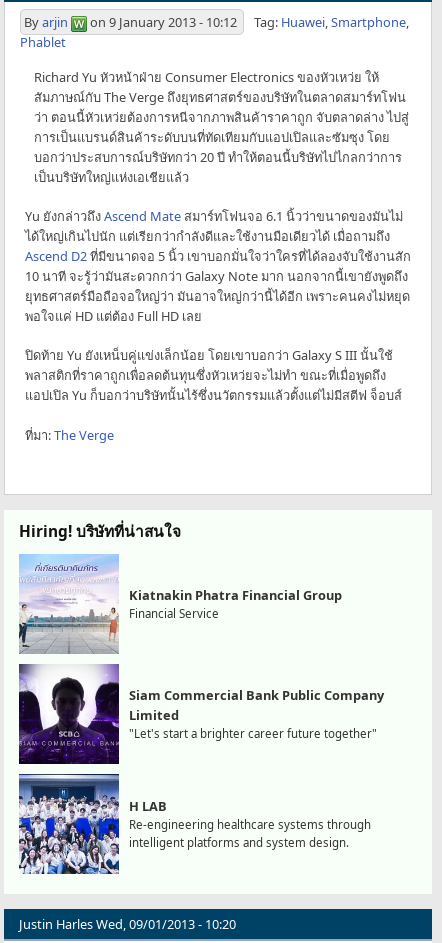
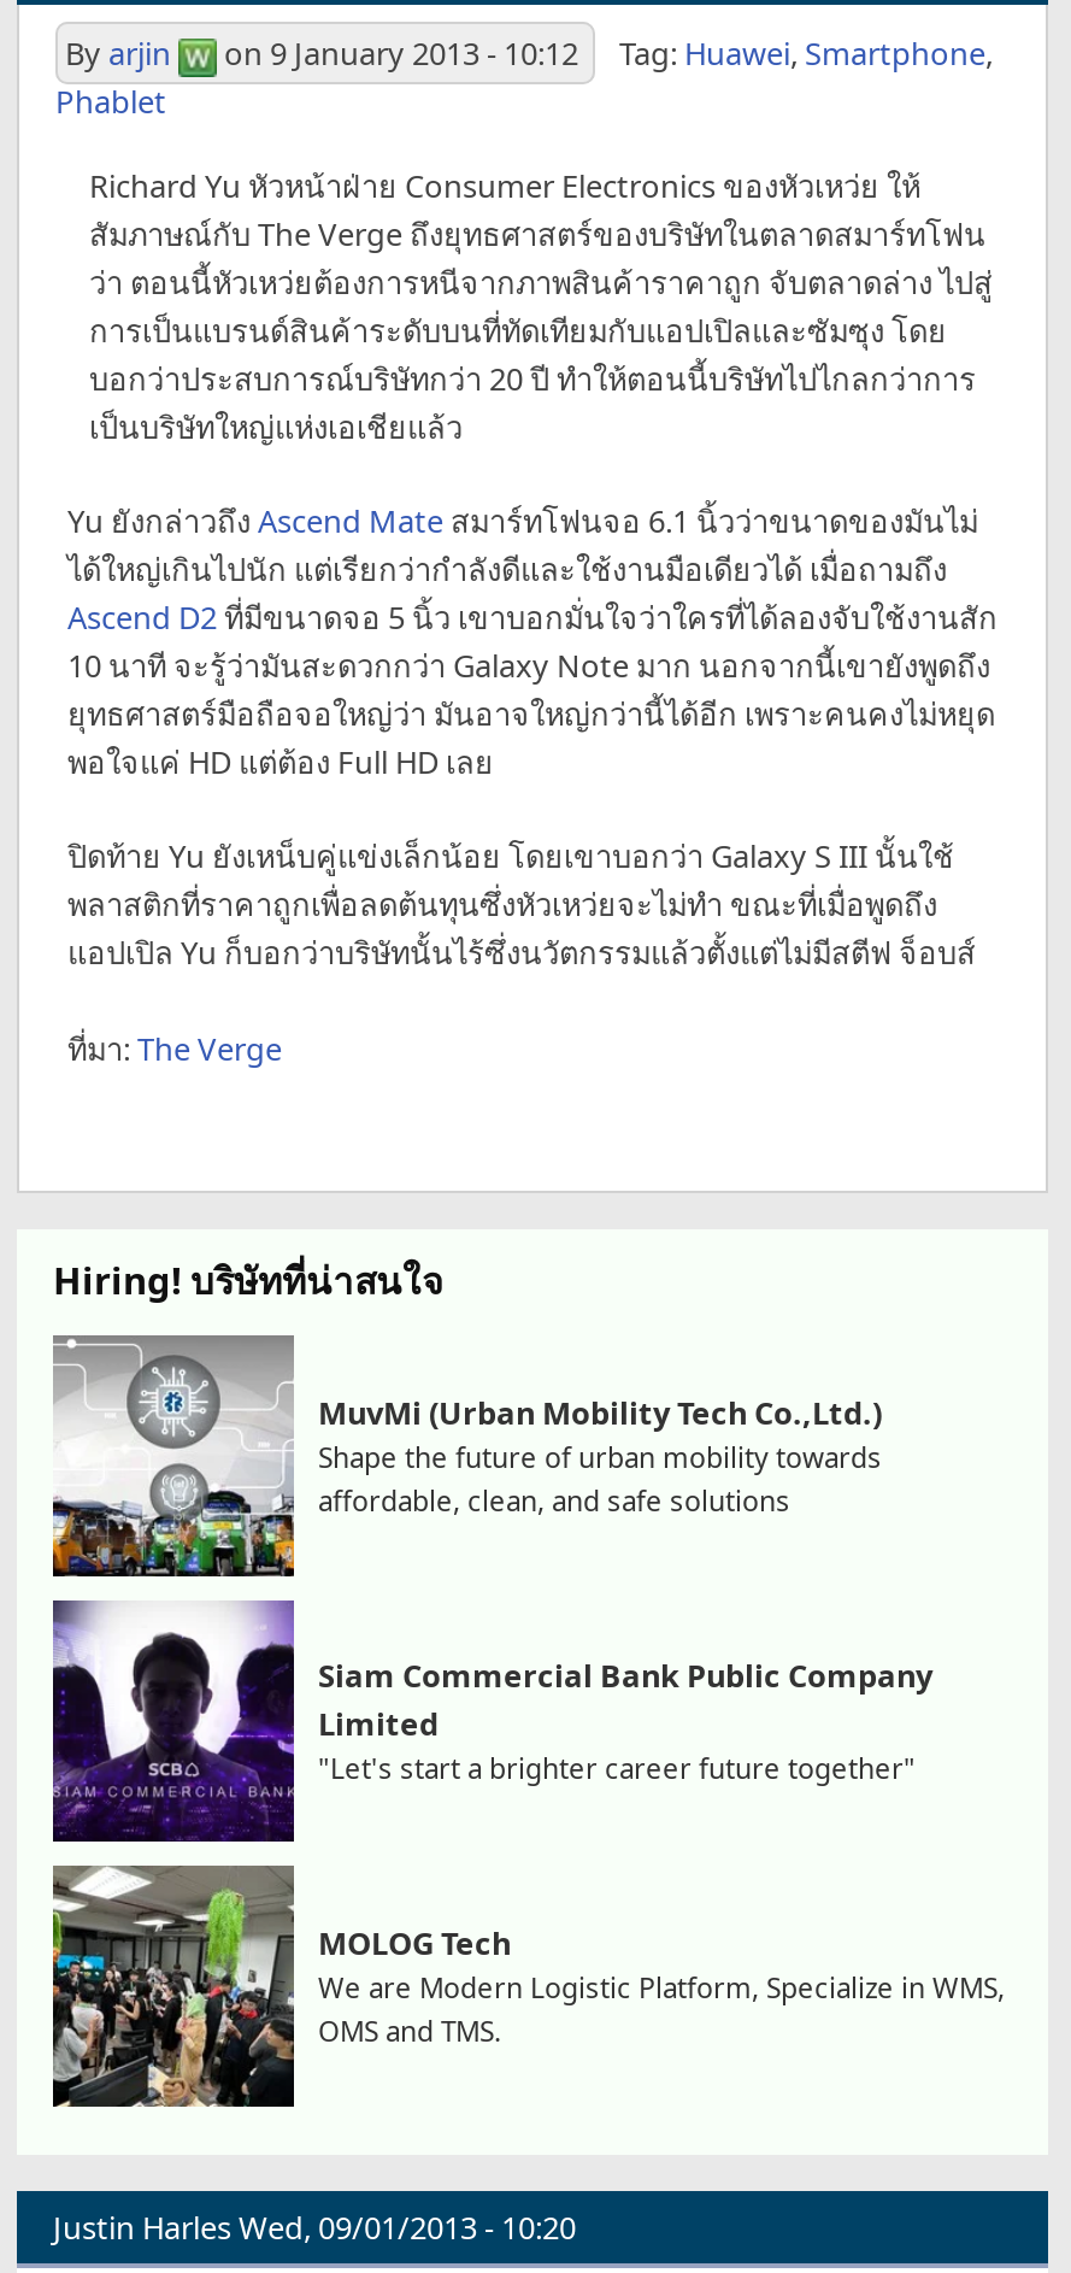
[18,554,342,653] [image] | Kiatnakin Phatra Financial Group | Financial Service -> [51,1333,882,1576] [image] | MuvMi (Urban Mobility Tech Co.,Ltd.) | Shape the future of urban mobility towards | affordable, clean, and safe solutions
[18,774,371,875] [image] | H LAB | Re-engineering healthcare systems through | intelligent platforms and system design. -> [51,1866,1005,2109] [image] | MOLOG Tech | We are Modern Logistic Platform, Specialize in WMS, | OMS and TMS.

